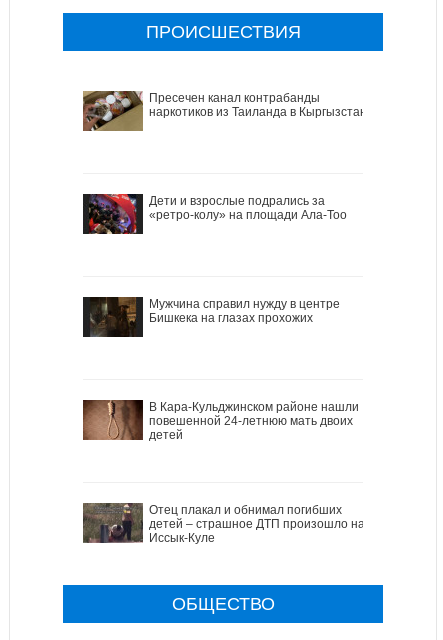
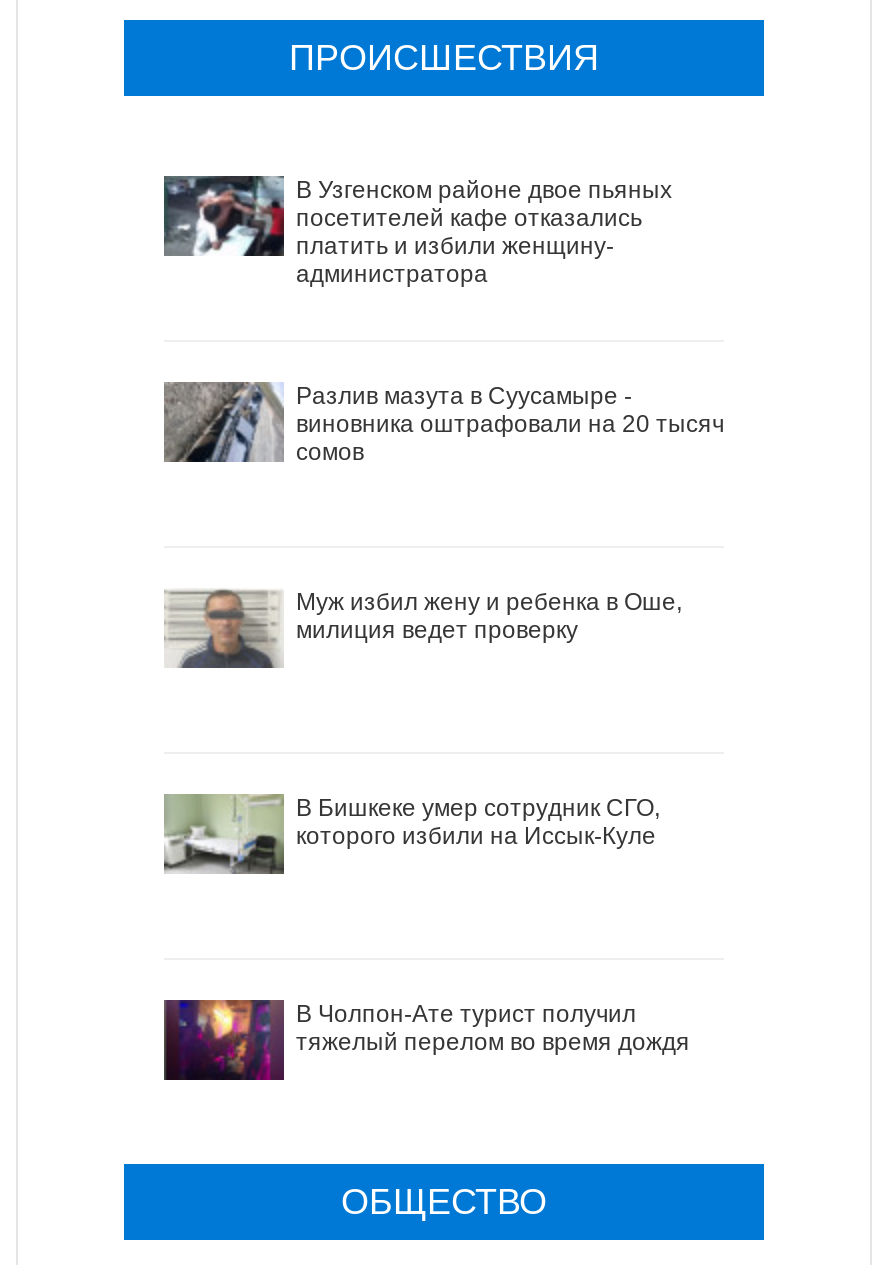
[82,91,367,132] [image] | Пресечен канал контрабанды | наркотиков из Таиланда в Кыргызстан -> [162,176,672,288] [image] | В Узгенском районе двое пьяных | посетителей кафе отказались | платить и избили женщину- | администратора
[83,193,347,235] [image] | Дети и взрослые подрались за | «ретро-колу» на площади Ала-Тоо -> [164,380,724,466] [image] | Разлив мазута в Суусамыре - | виновника оштрафовали на 20 тысяч | сомов
[82,296,340,338] [image] | Мужчина справил нужду в центре | Бишкека на глазах прохожих -> [164,588,682,668] [image] | Муж избил жену и ребенка в Оше, | милиция ведет проверку
[82,400,359,442] [image] | В Кара-Кульджинском районе нашли | повешенной 24-летнюю мать двоих | детей -> [164,794,660,874] [image] | В Бишкеке умер сотрудник СГО, | которого избили на Иссык-Куле
[83,502,365,545] [image] | Отец плакал и обнимал погибших | детей – страшное ДТП произошло на | Иссык-Куле -> [166,998,690,1082] [image] | В Чолпон-Ате турист получил | тяжелый перелом во время дождя

